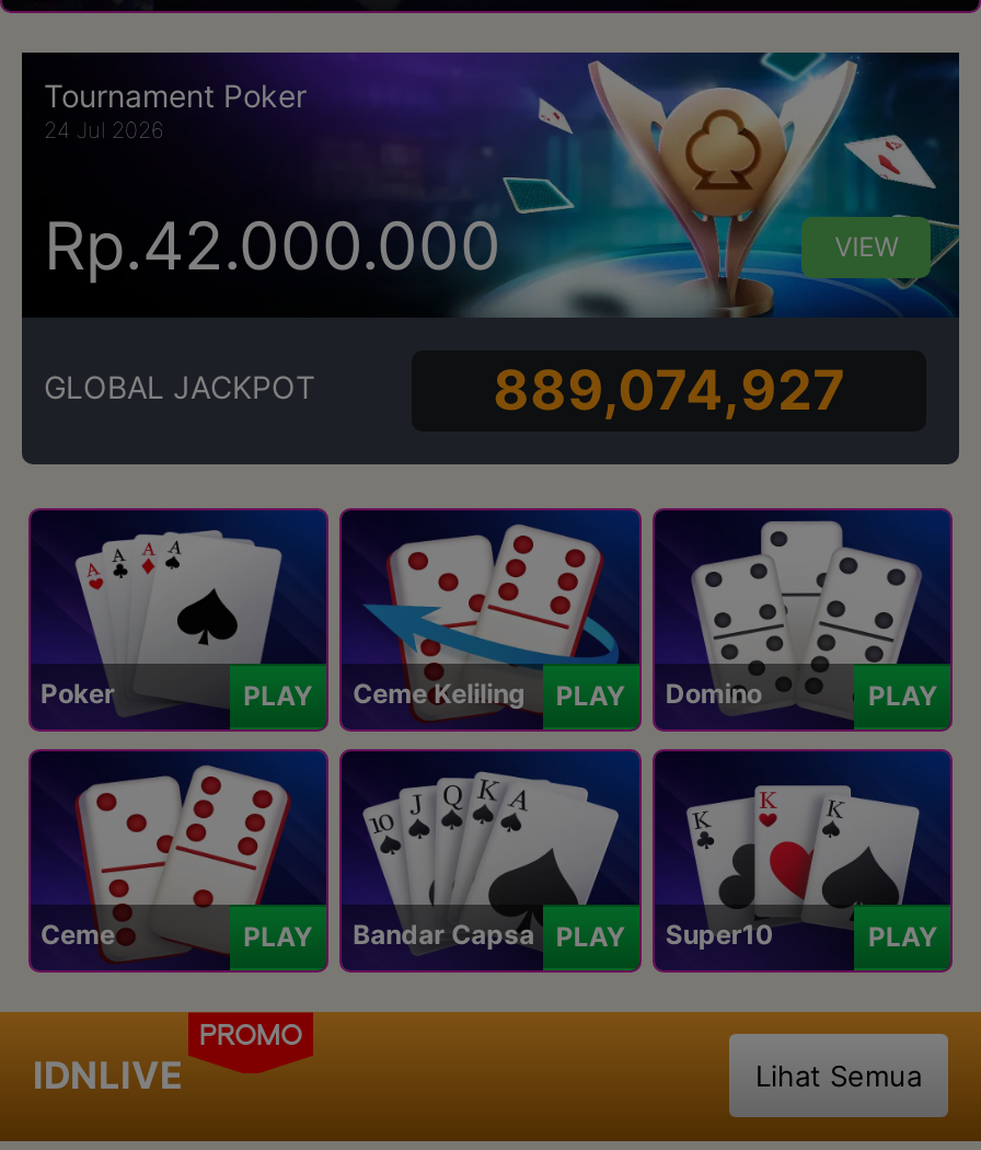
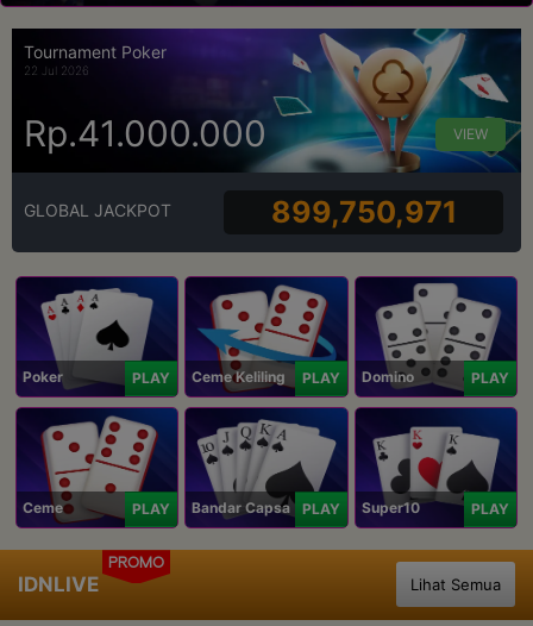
[44,116,164,143] 24 Jul 2026 -> [24,63,89,77] 22 Jul 2026
[44,205,501,284] Rp.42.000.000 -> [24,112,266,154] Rp.41.000.000
[493,358,845,423] 889,074,927 -> [271,194,456,230] 899,750,971

